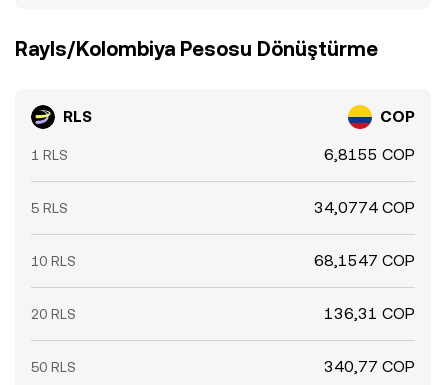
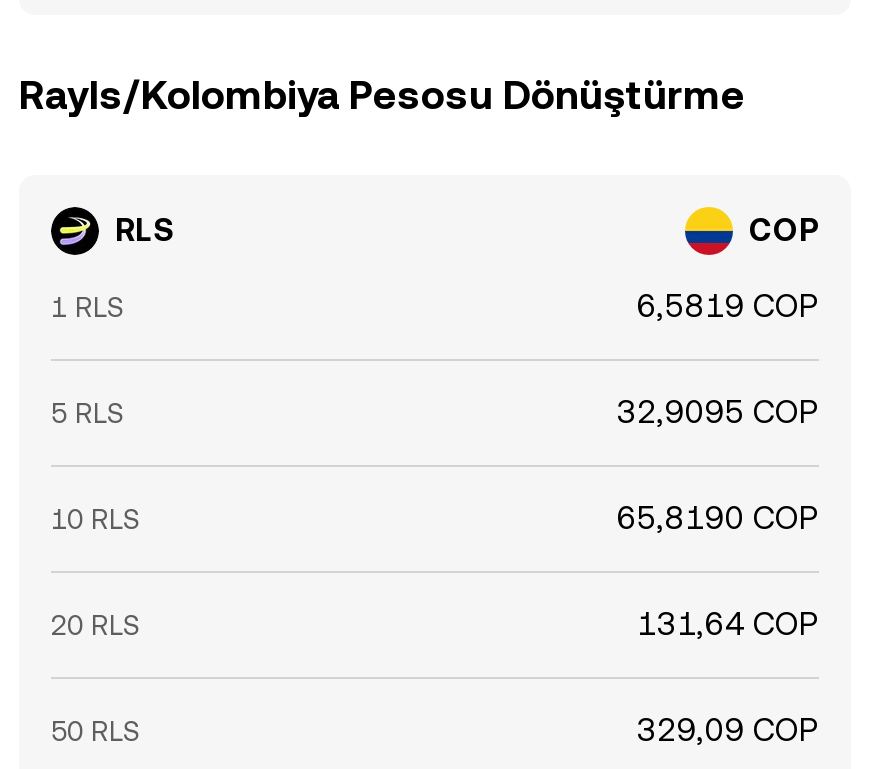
[324,145,415,164] 6,8155 COP -> [637,287,819,325] 6,5819 COP
[314,198,415,217] 34,0774 COP -> [617,393,819,431] 32,9095 COP
[314,251,415,270] 68,1547 COP -> [617,499,819,537] 65,8190 COP
[324,304,415,323] 136,31 COP -> [637,605,819,643] 131,64 COP
[324,357,415,376] 340,77 COP -> [637,711,819,749] 329,09 COP

